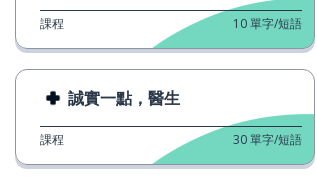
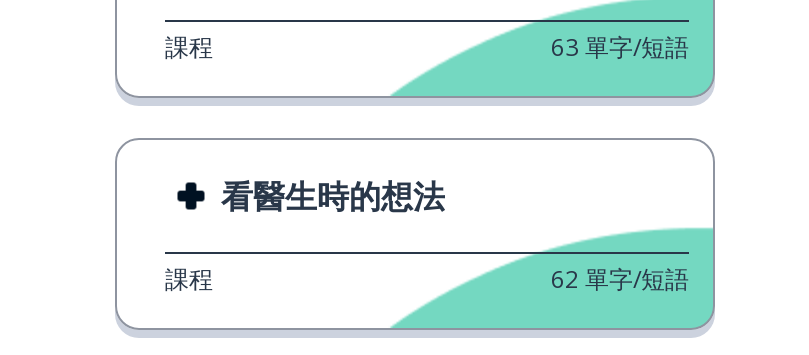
[233,15,302,32] 10 單字/短語 -> [551,30,689,64] 63 單字/短語
[68,87,180,109] 誠實一點，醫生 -> [221,174,445,218] 看醫生時的想法
[233,131,302,148] 30 單字/短語 -> [551,262,689,296] 62 單字/短語

